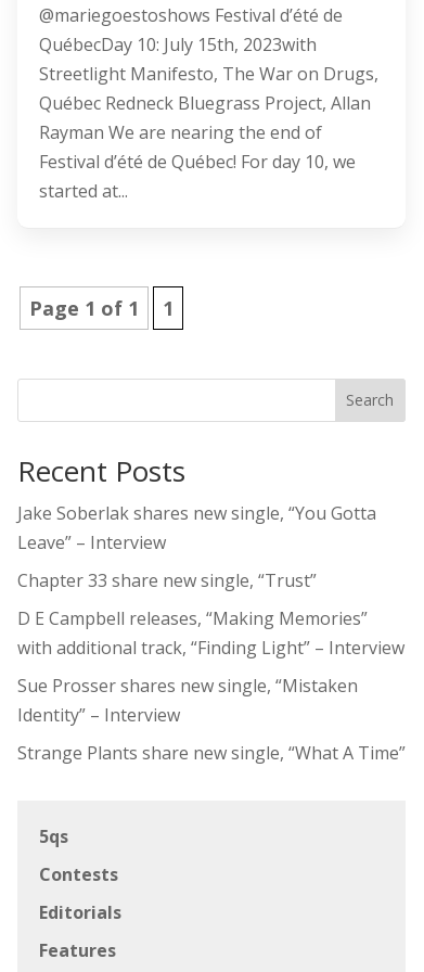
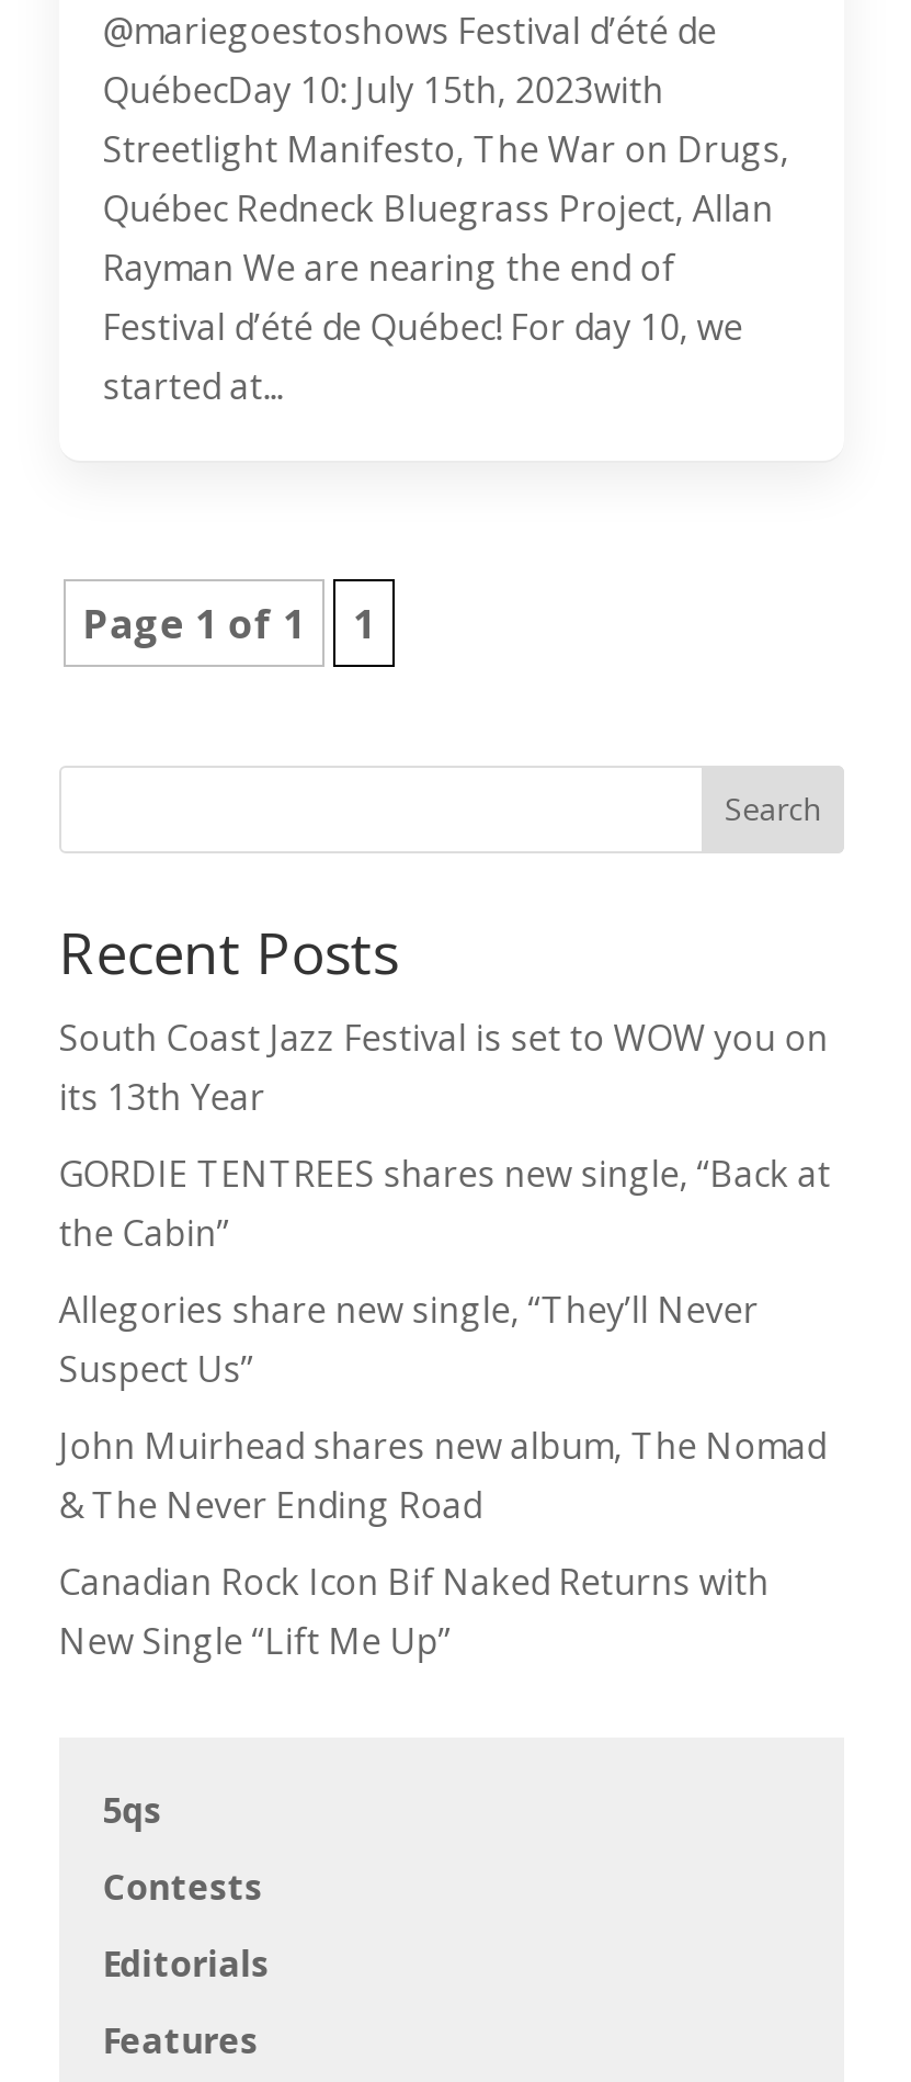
[17,501,376,554] Jake Soberlak shares new single, “You Gotta | Leave” – Interview -> [59,1013,828,1120] South Coast Jazz Festival is set to WOW you on | its 13th Year
[17,568,316,592] Chapter 33 share new single, “Trust” -> [59,1149,831,1256] GORDIE TENTREES shares new single, “Back at | the Cabin”
[17,606,404,659] D E Campbell releases, “Making Memories” | with additional track, “Finding Light” – Interview -> [59,1285,758,1392] Allegories share new single, “They’ll Never | Suspect Us”
[17,673,358,726] Sue Prosser shares new single, “Mistaken | Identity” – Interview -> [59,1421,826,1528] John Muirhead shares new album, The Nomad | & The Never Ending Road
[17,740,405,764] Strange Plants share new single, “What A Time” -> [59,1557,769,1664] Canadian Rock Icon Bif Naked Returns with | New Single “Lift Me Up”

